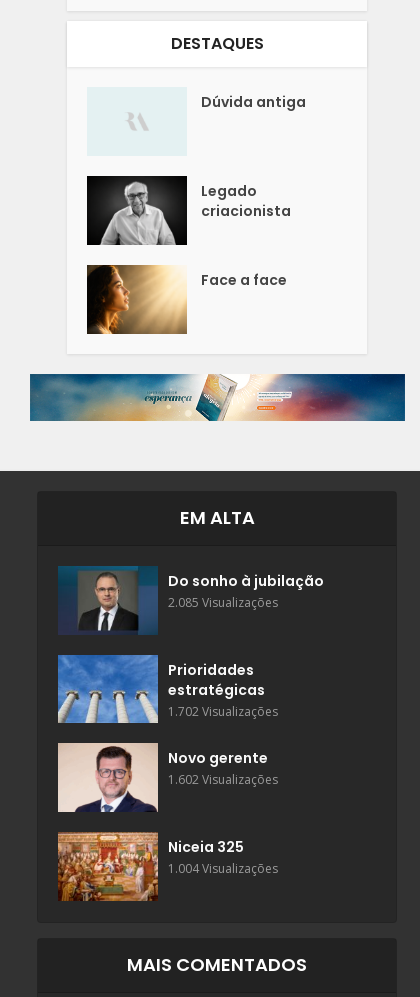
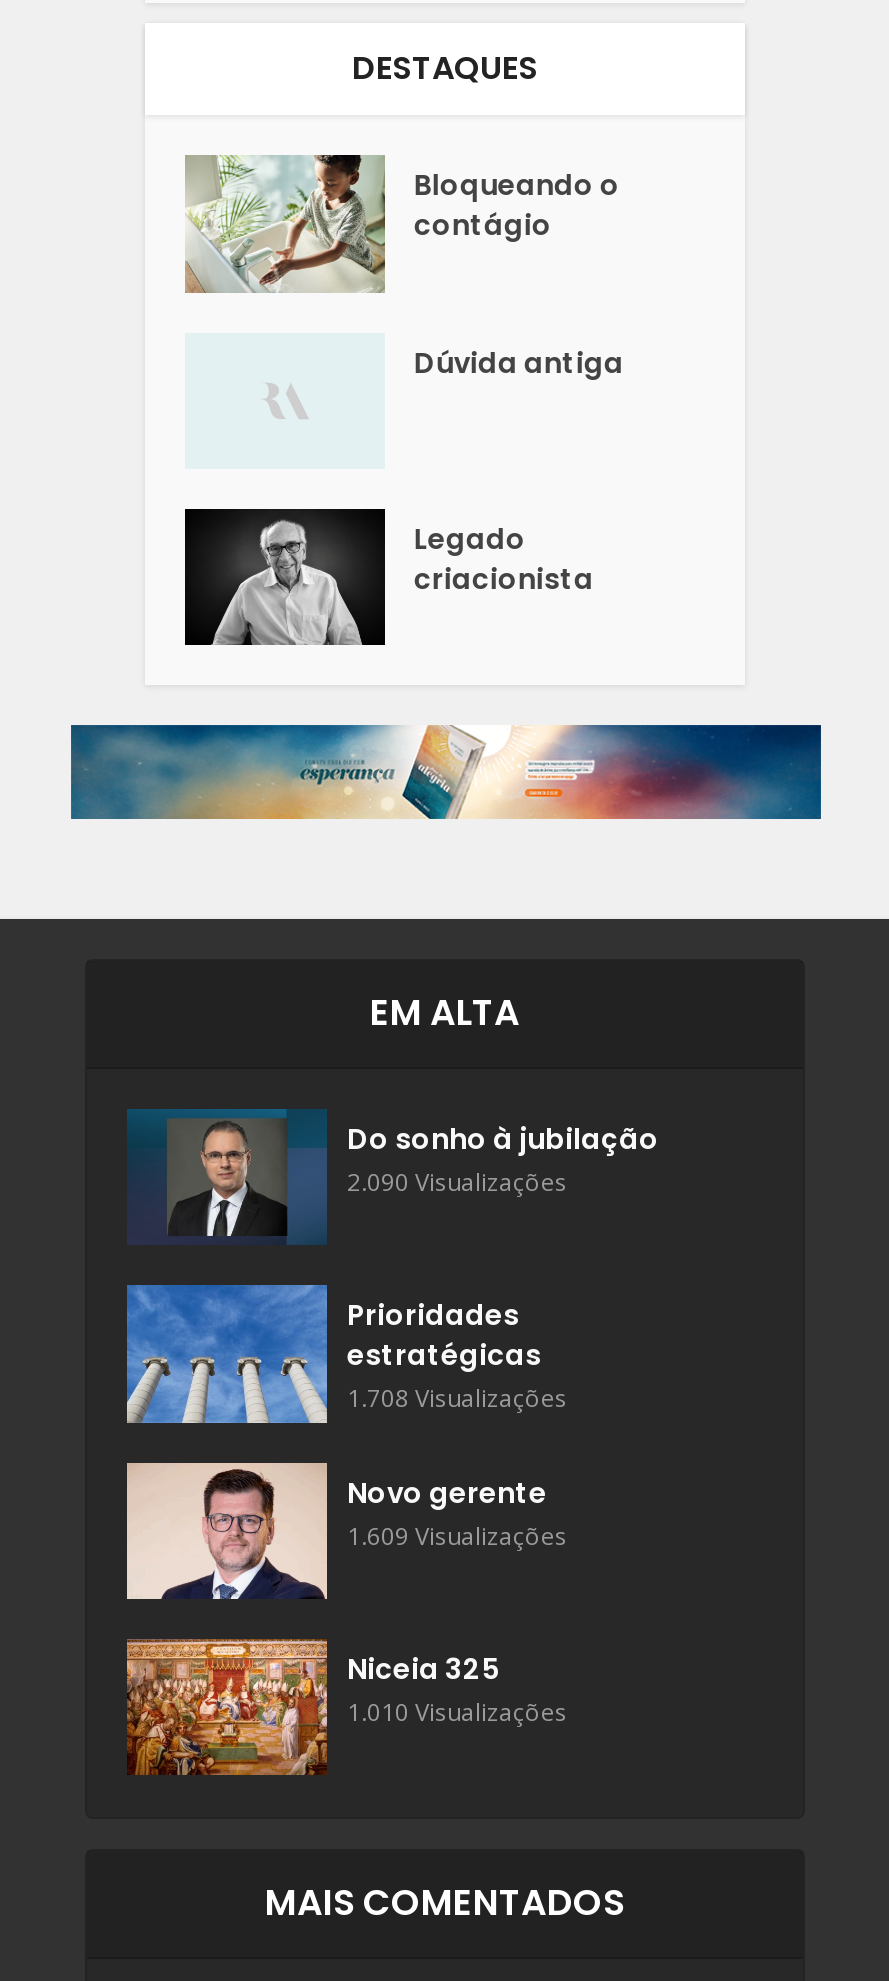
none -> [183,153,620,295] [image] | Bloqueando o | contágio
moved [201,92,306,221] -> [414,343,624,599]: Dúvida antiga | Legado | criacionista
[87,264,287,335] [image] | Face a face -> none
[168,594,278,611] 2.085 Visualizações -> [347,1165,567,1199] 2.090 Visualizações
[168,702,278,719] 1.702 Visualizações -> [347,1382,567,1416] 1.708 Visualizações
[168,771,278,788] 1.602 Visualizações -> [347,1519,567,1553] 1.609 Visualizações
[168,860,278,877] 1.004 Visualizações -> [347,1695,567,1729] 1.010 Visualizações

